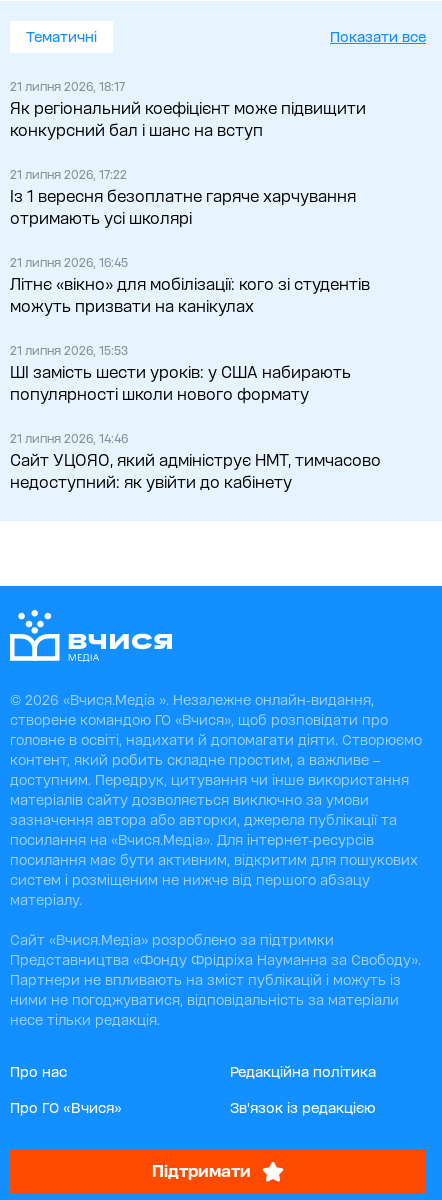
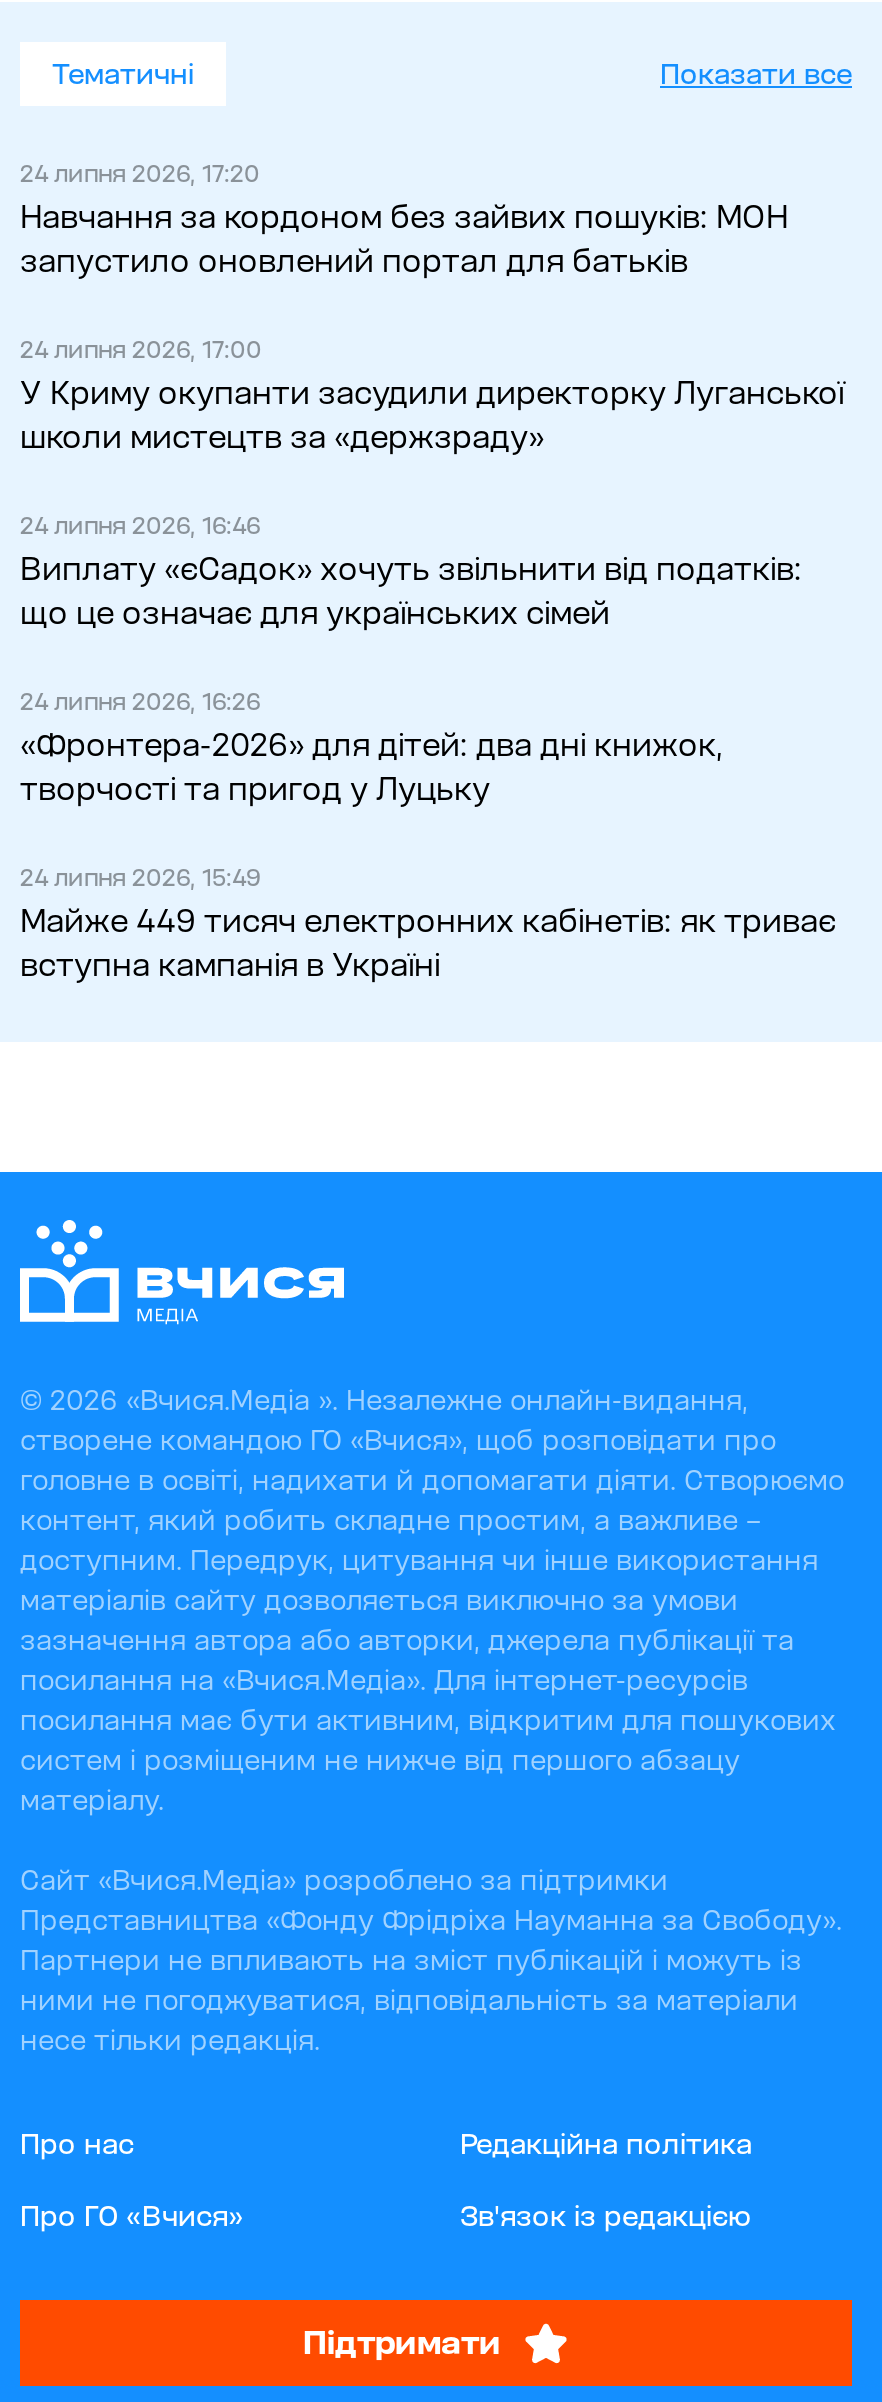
[10,81,366,138] 21 липня 2026, 18:17 | Як регіональний коефіцієнт може підвищити | конкурсний бал і шанс на вступ -> [20,163,788,277] 24 липня 2026, 17:20 | Навчання за кордоном без зайвих пошуків: МОН | запустило оновлений портал для батьків
[10,169,356,226] 21 липня 2026, 17:22 | Із 1 вересня безоплатне гаряче харчування | отримають усі школярі -> [20,339,844,453] 24 липня 2026, 17:00 | У Криму окупанти засудили директорку Луганської | школи мистецтв за «держзраду»
[10,257,370,314] 21 липня 2026, 16:45 | Літнє «вікно» для мобілізації: кого зі студентів | можуть призвати на канікулах -> [20,515,802,629] 24 липня 2026, 16:46 | Виплату «єСадок» хочуть звільнити від податків: | що це означає для українських сімей
[10,345,351,402] 21 липня 2026, 15:53 | ШІ замість шести уроків: у США набирають | популярності школи нового формату -> [20,691,722,805] 24 липня 2026, 16:26 | «Фронтера-2026» для дітей: два дні книжок, | творчості та пригод у Луцьку
[10,433,381,490] 21 липня 2026, 14:46 | Сайт УЦОЯО, який адмініструє НМТ, тимчасово | недоступний: як увійти до кабінету -> [20,867,836,981] 24 липня 2026, 15:49 | Майже 449 тисяч електронних кабінетів: як триває | вступна кампанія в Україні

